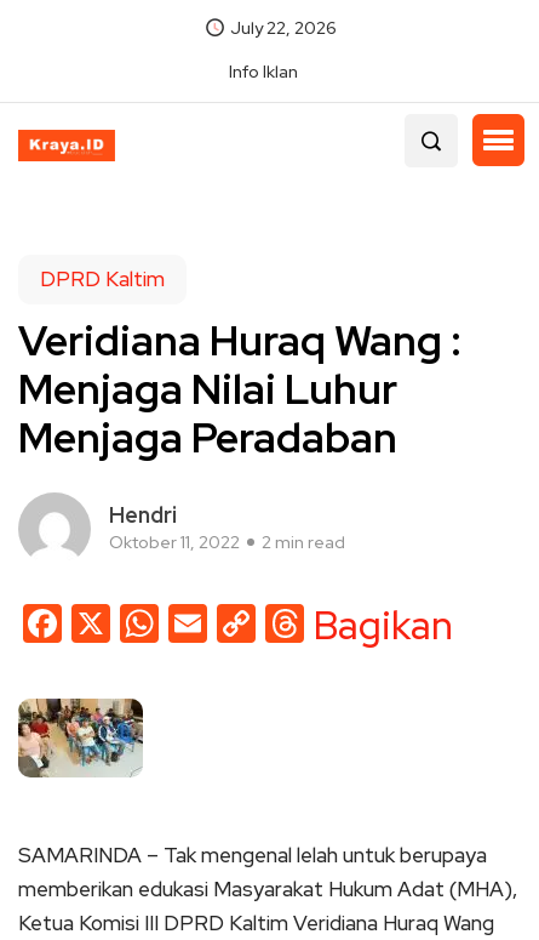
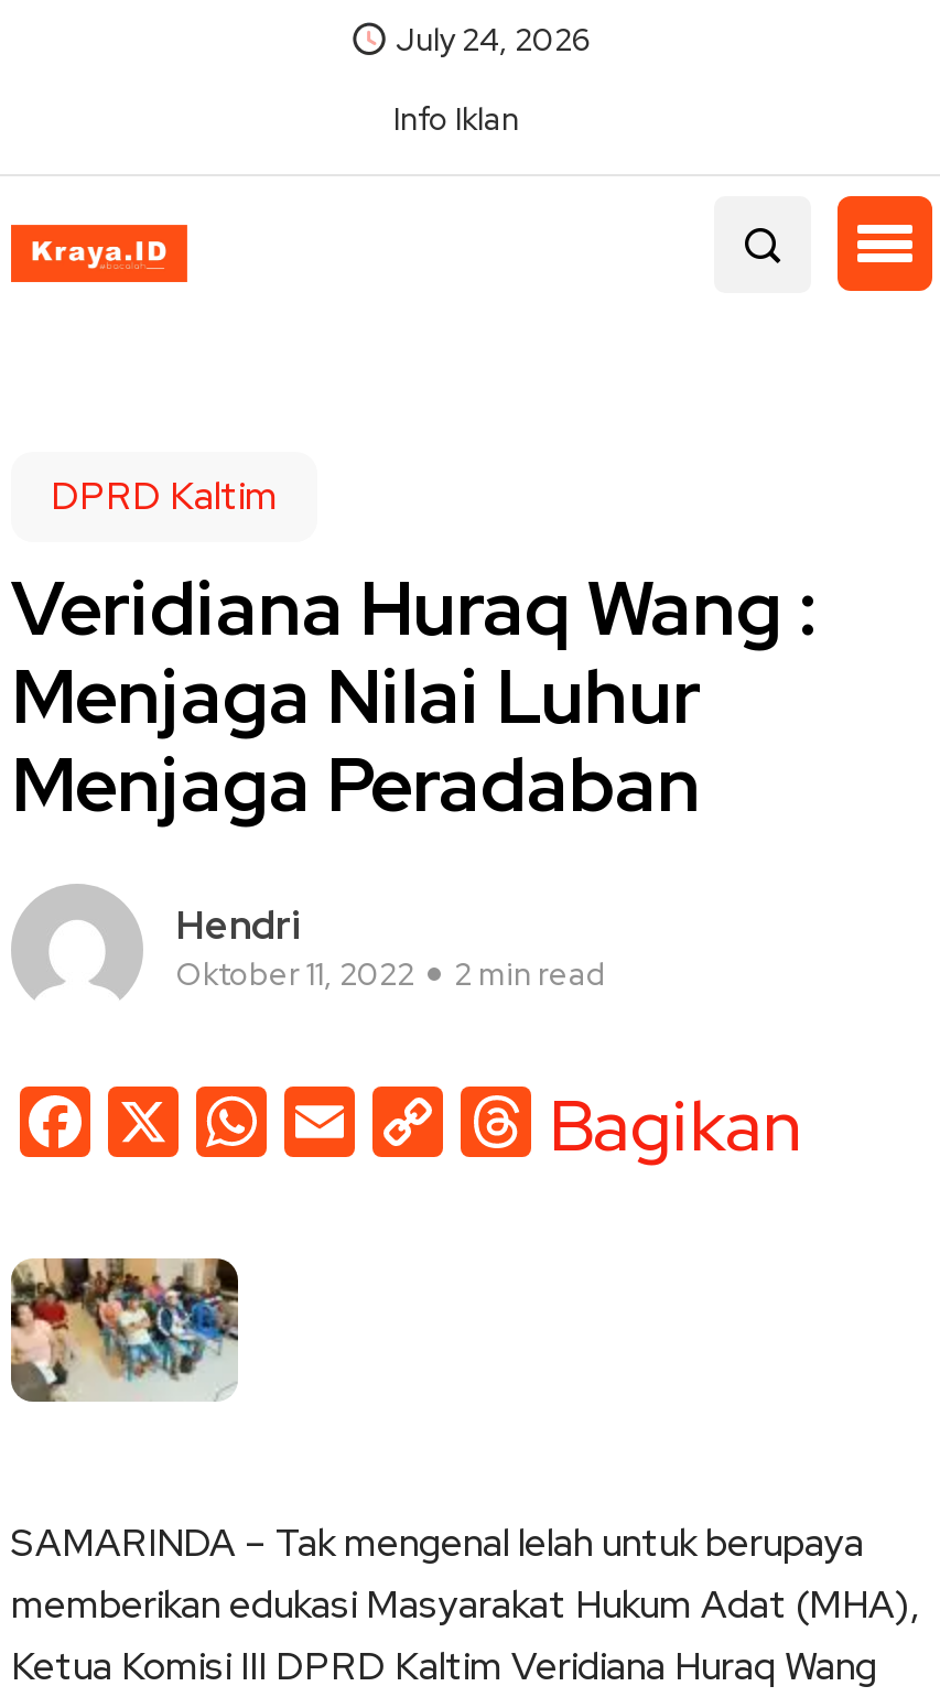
[230,17,337,39] July 22, 2026 -> [396,20,592,60] July 24, 2026

